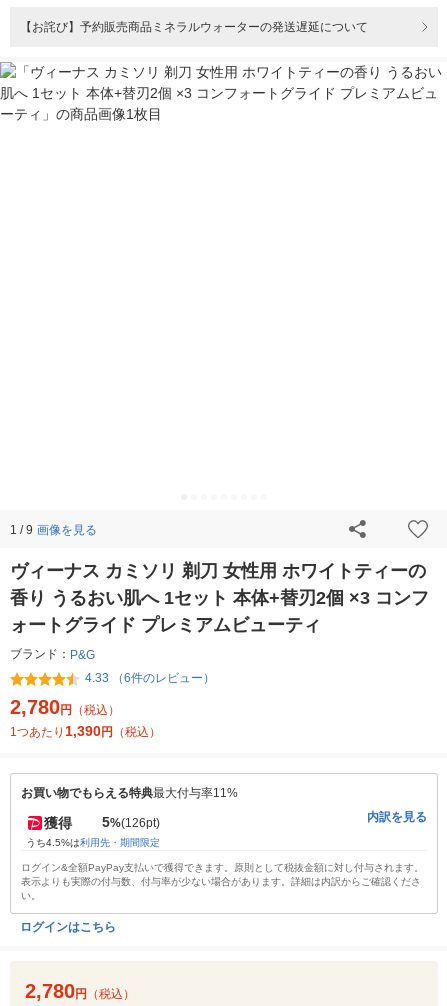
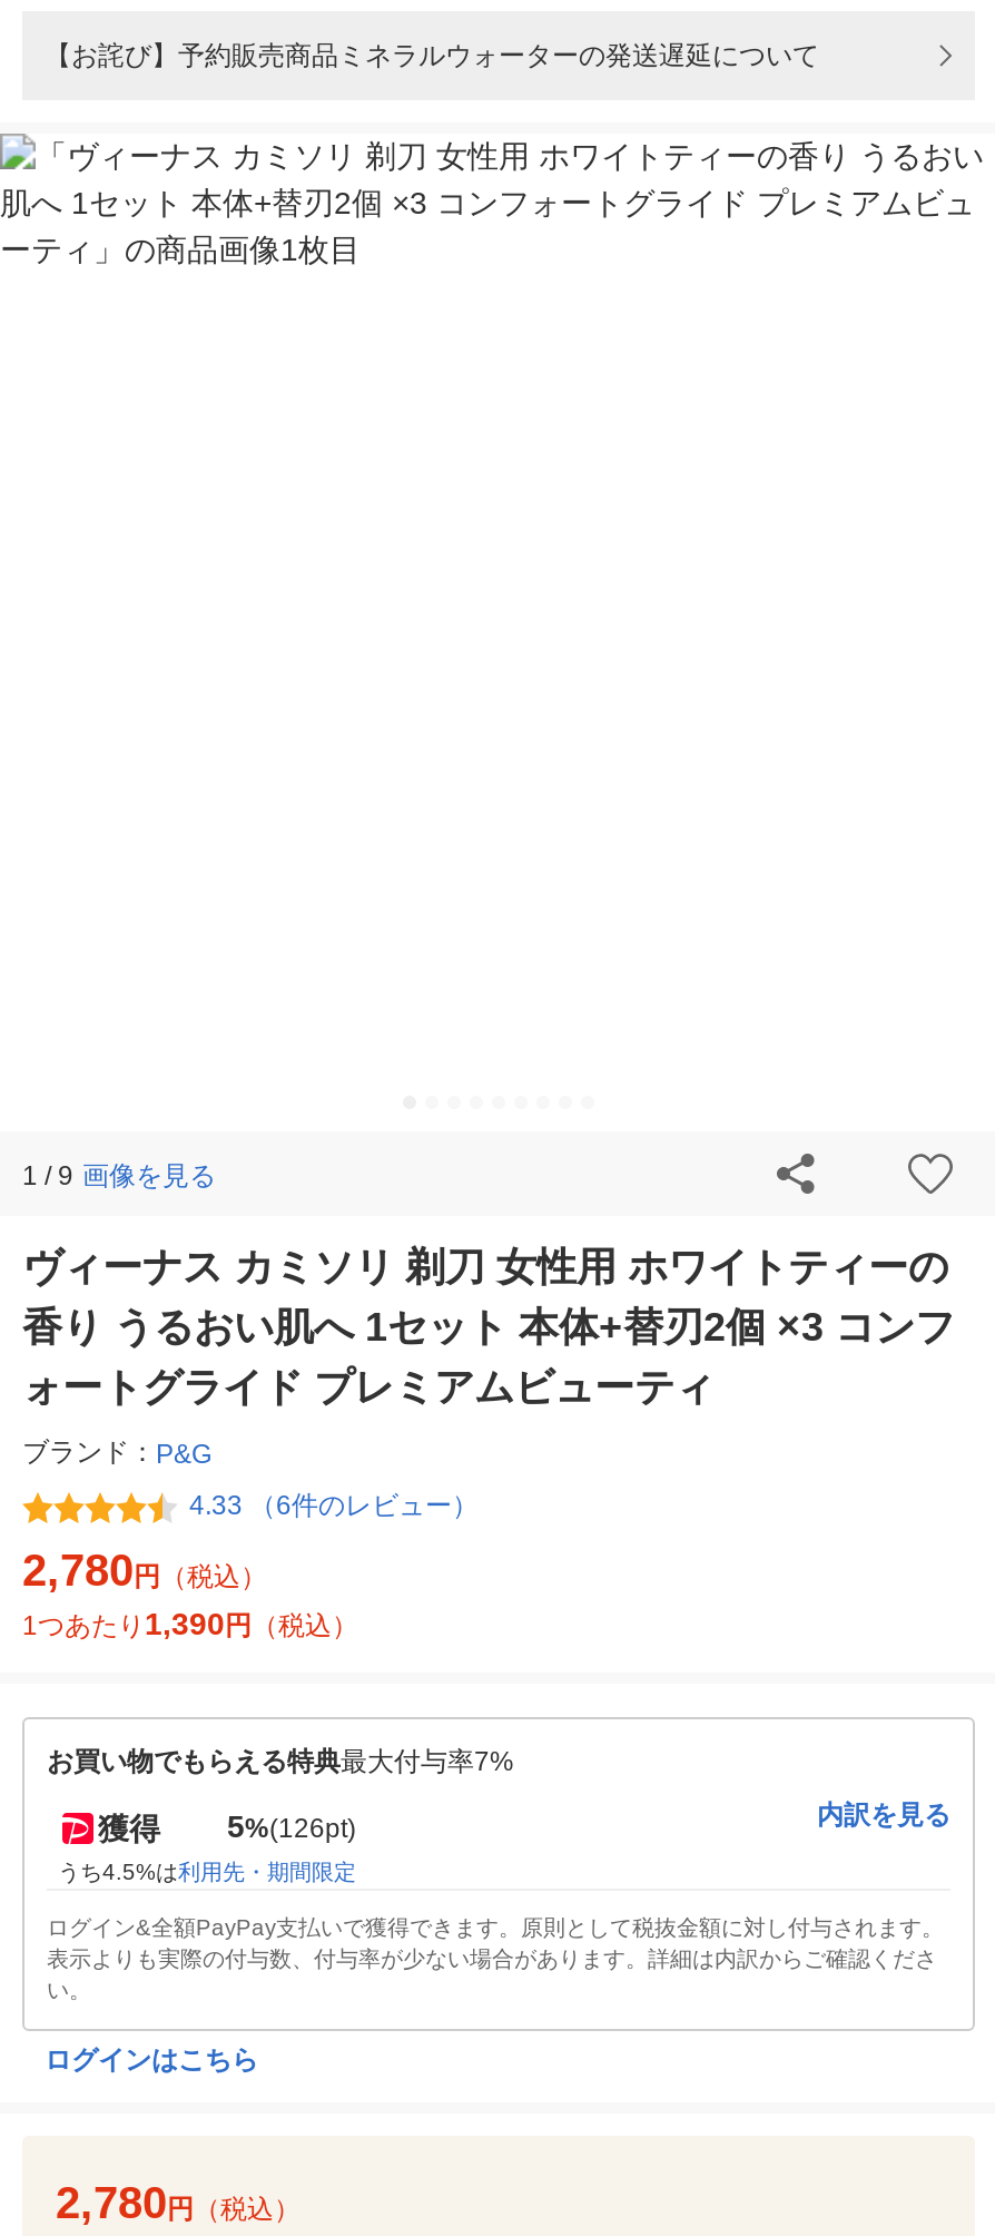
[21,786,238,800] お買い物でもらえる特典最大付与率11% -> [47,1747,514,1778] お買い物でもらえる特典最大付与率7%

